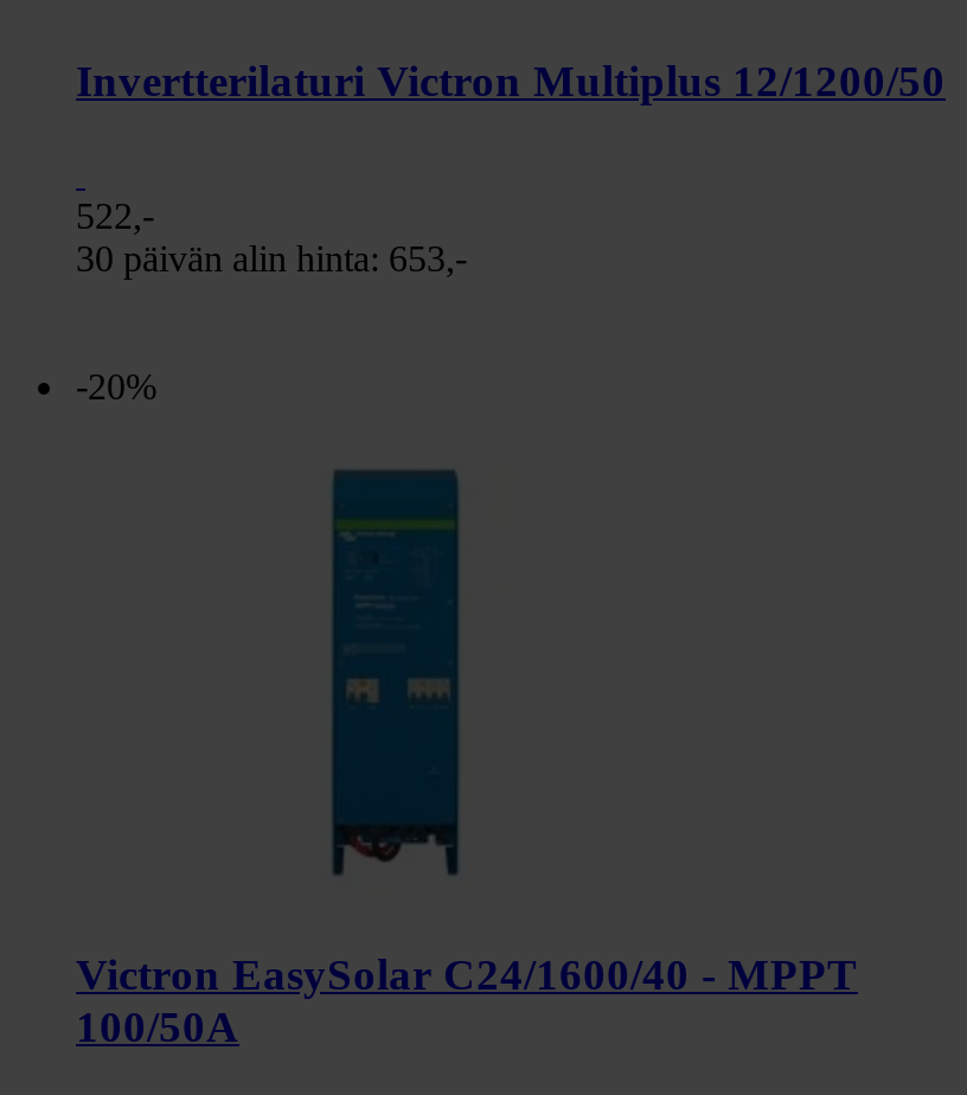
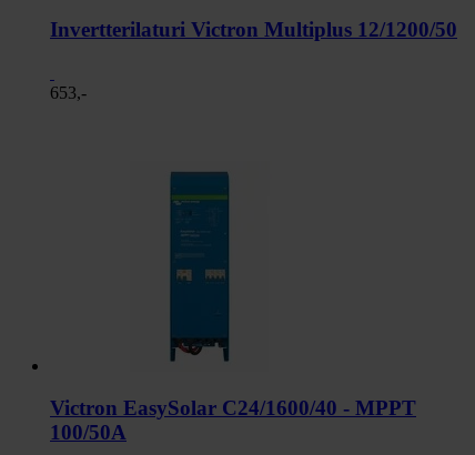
[76,194,467,405] 522,- | 30 päivän alin hinta: 653,- | -20% -> [50,83,87,102] 653,-

